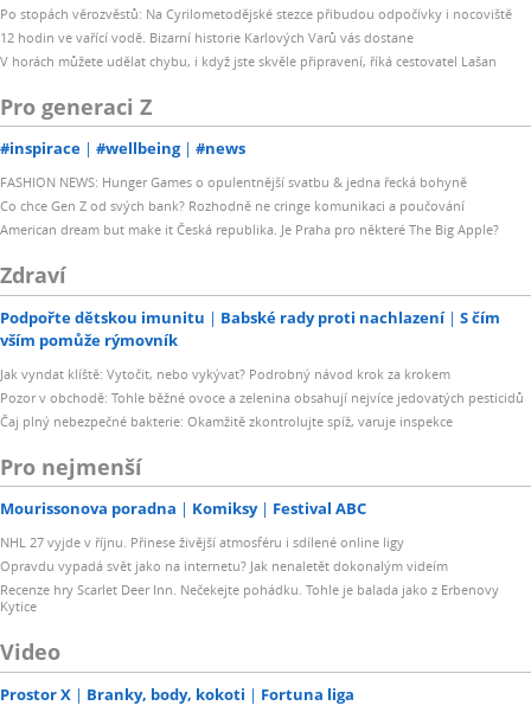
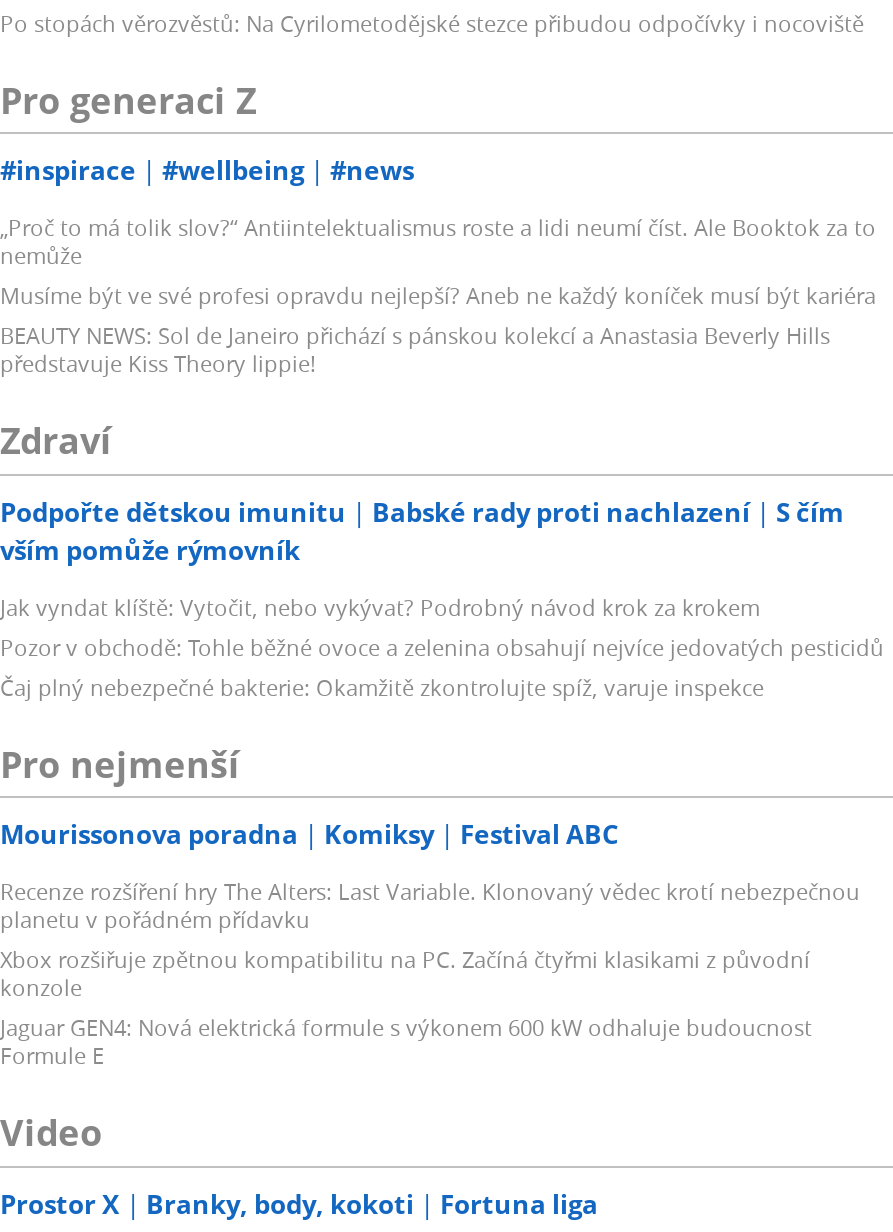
[0,28,497,69] 12 hodin ve vařící vodě. Bizarní historie Karlových Varů vás dostane | V horách můžete udělat chybu, i když jste skvěle připravení, říká cestovatel Lašan -> none
moved [0,92,245,159] -> [0,75,414,188]: Pro generaci Z | #inspirace | #wellbeing | #news
[0,173,499,238] FASHION NEWS: Hunger Games o opulentnější svatbu & jedna řecká bohyně | Co chce Gen Z od svých bank? Rozhodně ne cringe komunikaci a poučování | American dream but make it Česká republika. Je Praha pro některé The Big Apple? -> [0,212,876,378] „Proč to má tolik slov?“ Antiintelektualismus roste a lidi neumí číst. Ale Booktok za to | nemůže | Musíme být ve své profesi opravdu nejlepší? Aneb ne každý koníček musí být kariéra | BEAUTY NEWS: Sol de Janeiro přichází s pánskou kolekcí a Anastasia Beverly Hills | představuje Kiss Theory lippie!
[0,533,499,615] NHL 27 vyjde v říjnu. Přinese živější atmosféru i sdílené online ligy | Opravdu vypadá svět jako na internetu? Jak nenaletět dokonalým videím | Recenze hry Scarlet Deer Inn. Nečekejte pohádku. Tohle je balada jako z Erbenovy | Kytice -> [0,876,860,1070] Recenze rozšíření hry The Alters: Last Variable. Klonovaný vědec krotí nebezpečnou | planetu v pořádném přídavku | Xbox rozšiřuje zpětnou kompatibilitu na PC. Začíná čtyřmi klasikami z původní | konzole | Jaguar GEN4: Nová elektrická formule s výkonem 600 kW odhaluje budoucnost | Formule E

